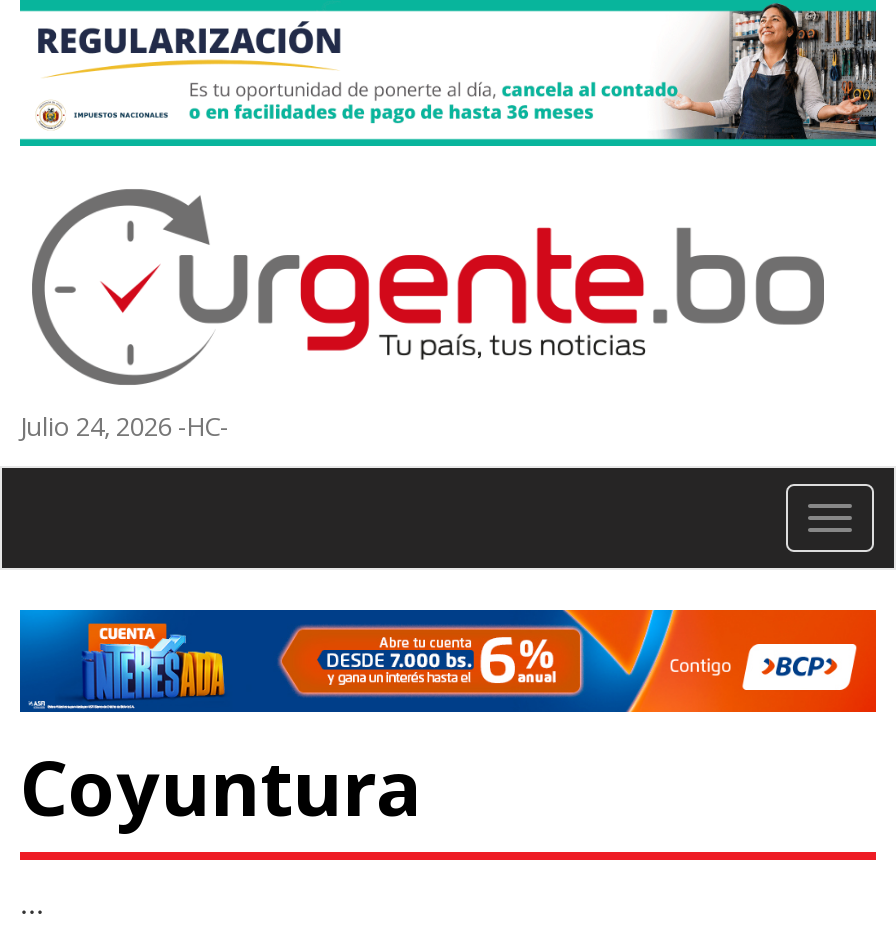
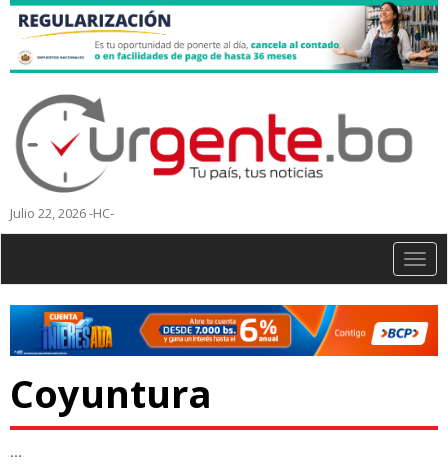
[20,408,228,444] Julio 24, 2026 -HC- -> [10,204,114,222] Julio 22, 2026 -HC-

